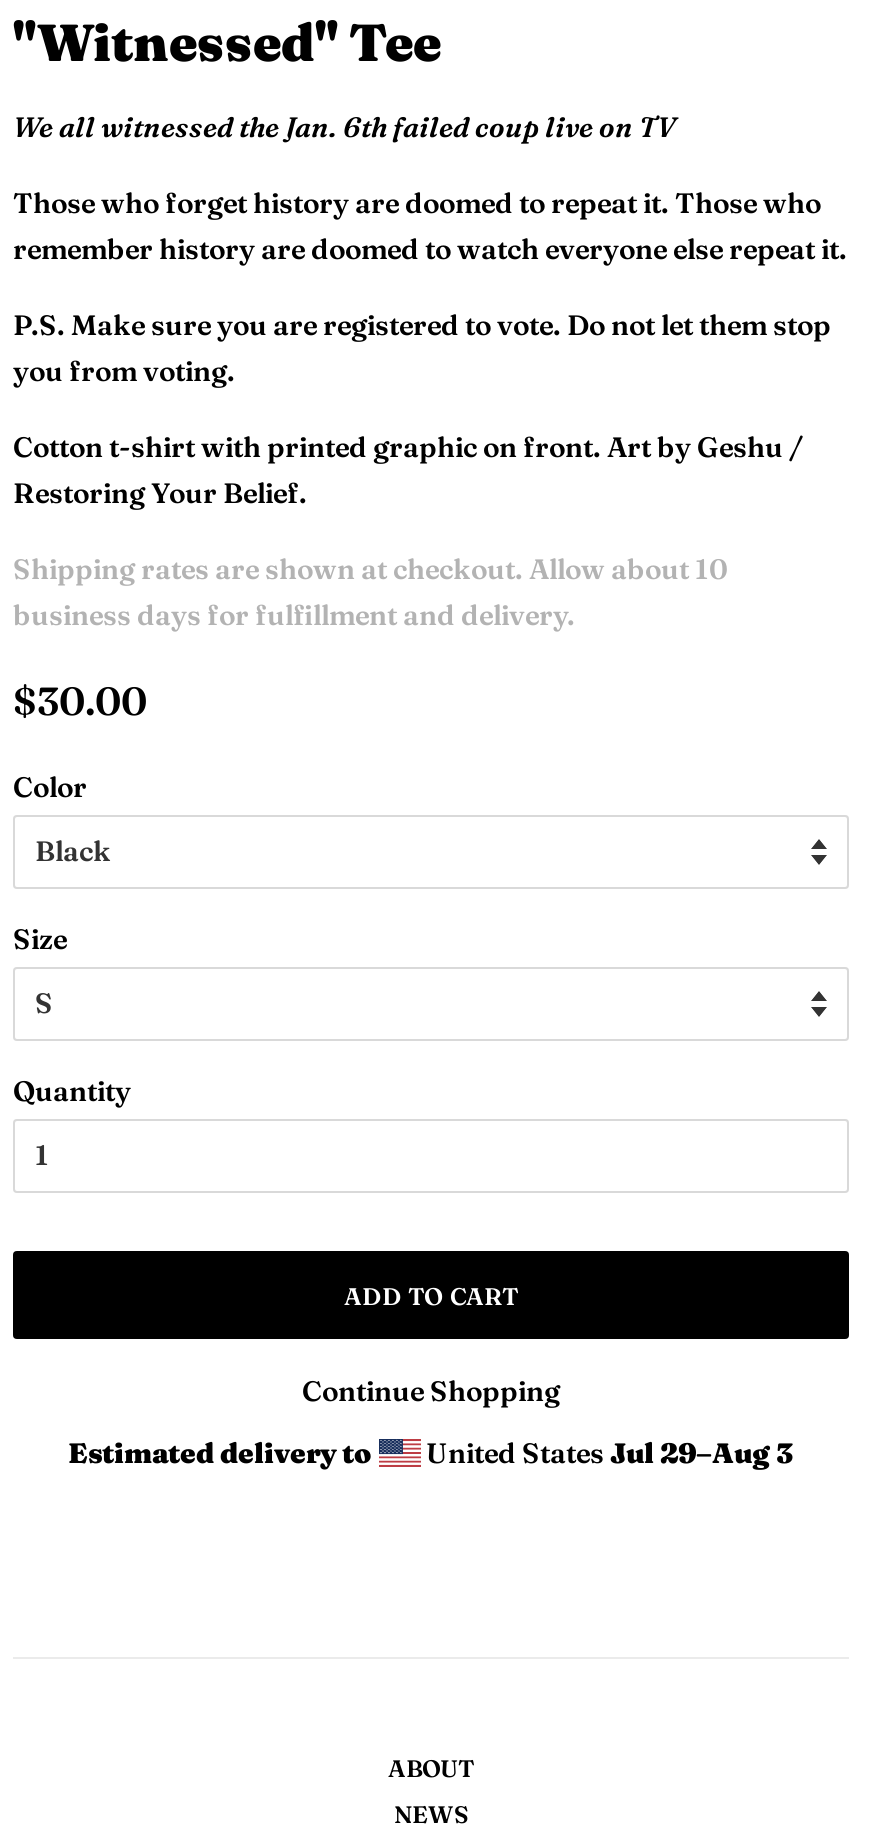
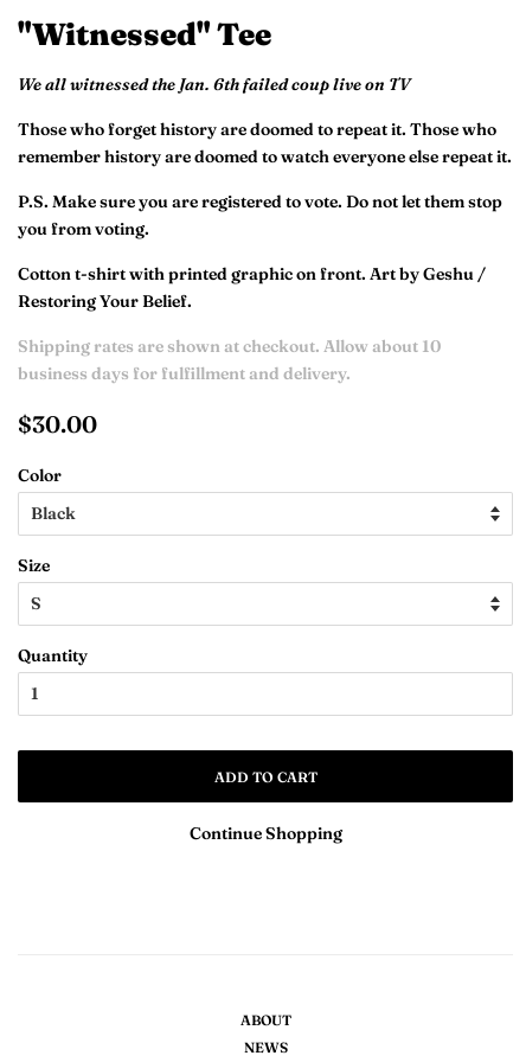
[68,1436,794,1472] Estimated delivery to | United States Jul 29–Aug 3 -> none

